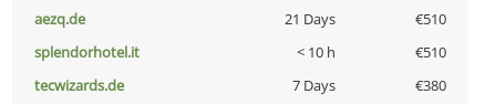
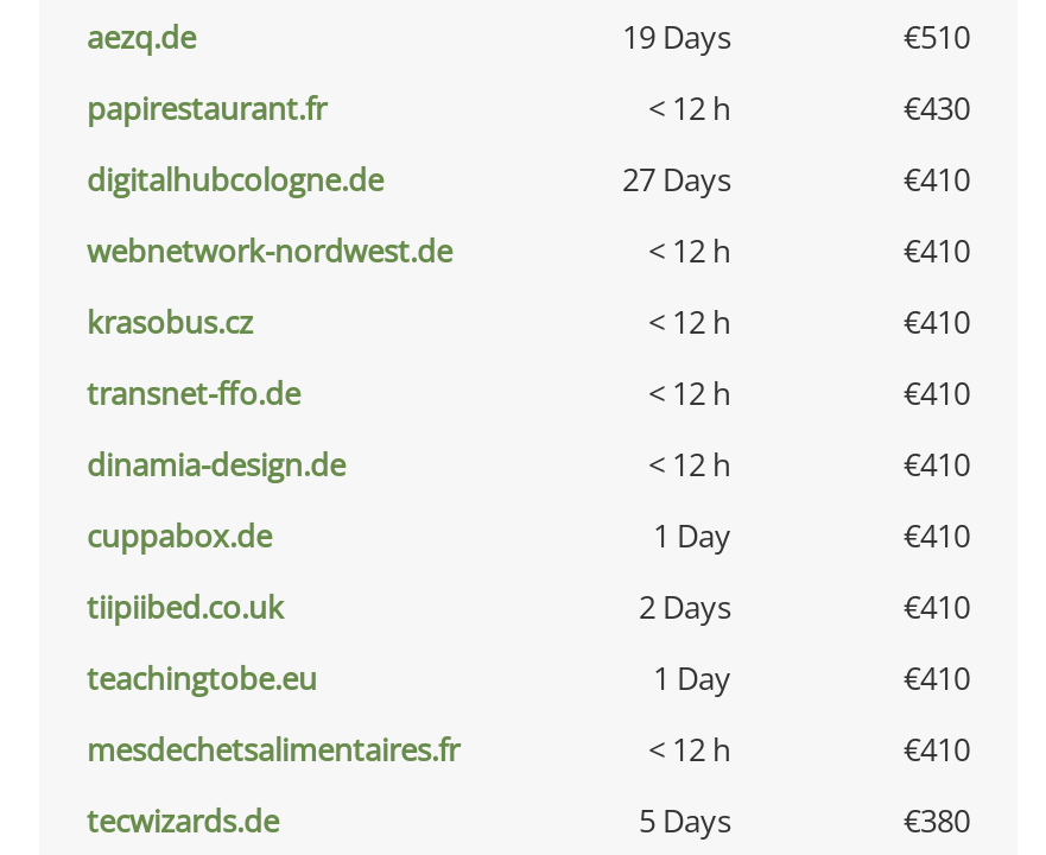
[284,9,335,29] 21 Days -> [622,15,731,58] 19 Days
[34,42,446,62] splendorhotel.it | < 10 h | €510 -> [87,87,970,771] papirestaurant.fr | < 12 h | €430 | digitalhubcologne.de | 27 Days | €410 | webnetwork-nordwest.de | < 12 h | €410 | krasobus.cz | < 12 h | €410 | transnet-ffo.de | < 12 h | €410 | dinamia-design.de | < 12 h | €410 | cuppabox.de | 1 Day | €410 | tiipiibed.co.uk | 2 Days | €410 | teachingtobe.eu | 1 Day | €410 | mesdechetsalimentaires.fr | < 12 h | €410
[292,75,335,95] 7 Days -> [639,799,731,842] 5 Days

